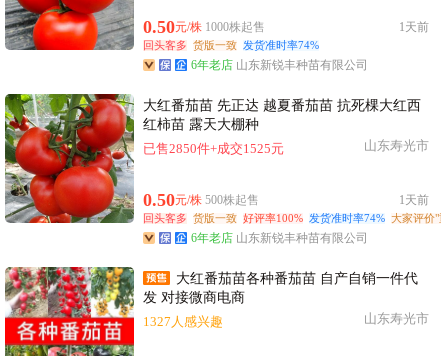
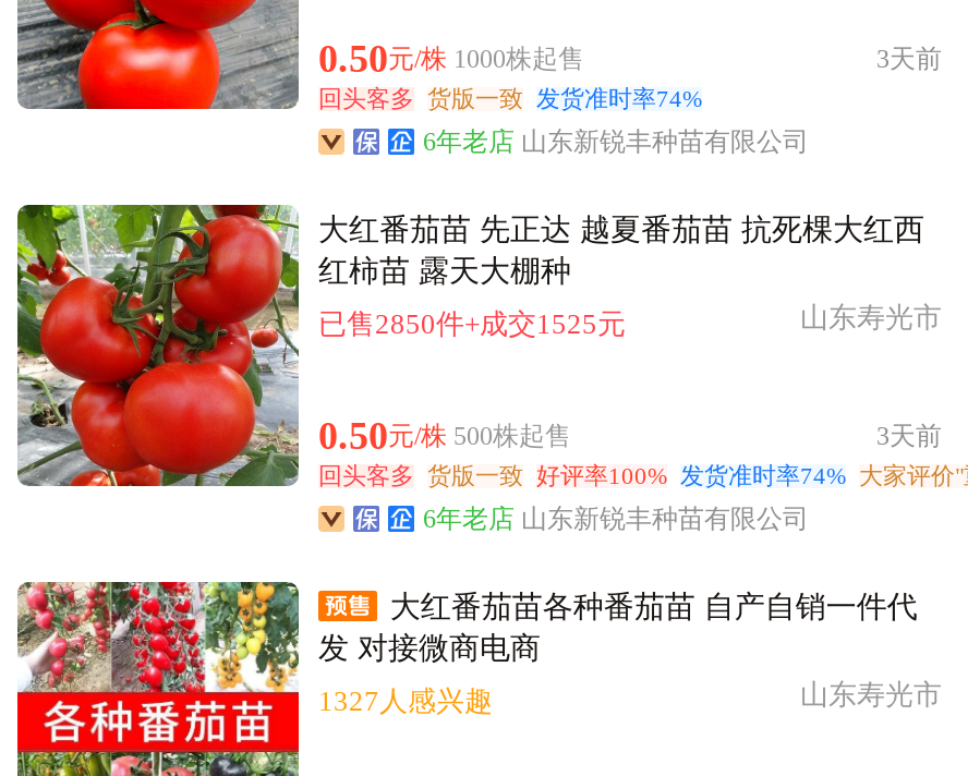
[399,20,429,34] 1天前 -> [876,44,942,75] 3天前
[399,193,429,207] 1天前 -> [876,421,942,452] 3天前

